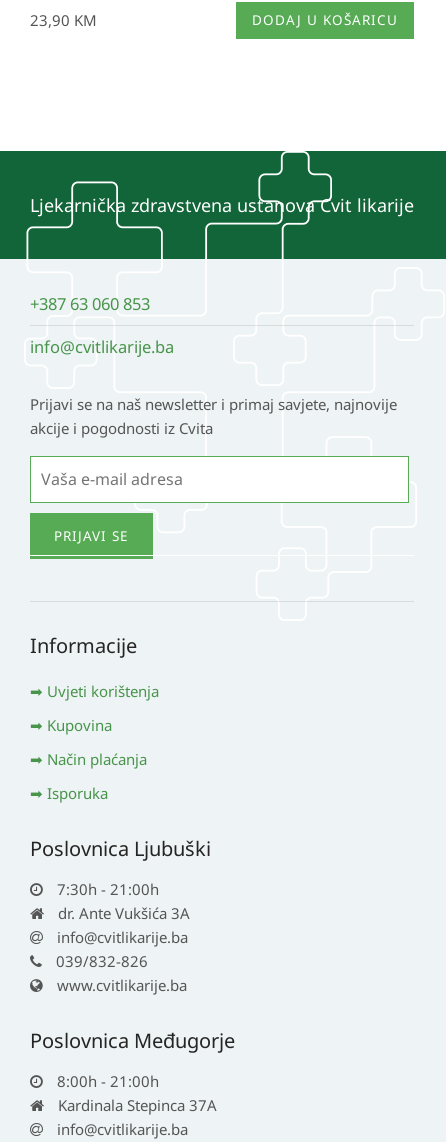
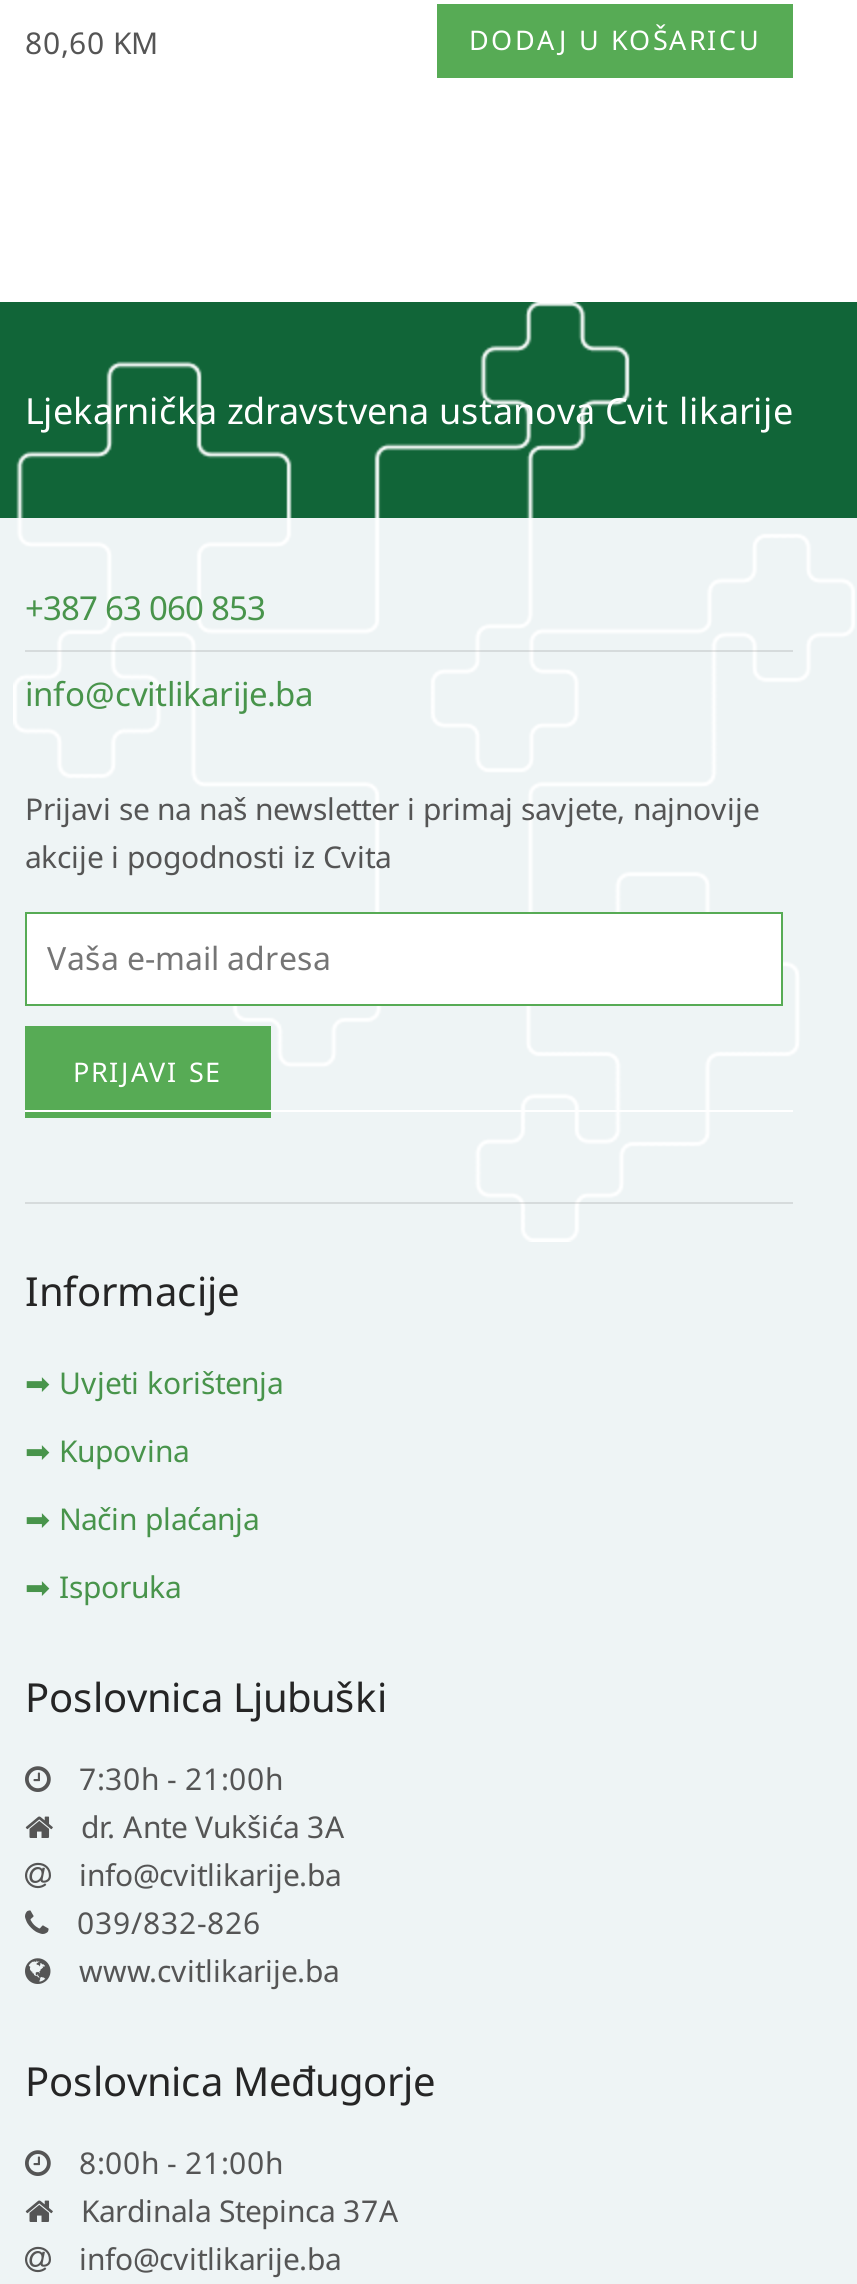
[30,10,97,30] 23,90 KM -> [25,21,159,61] 80,60 KM

